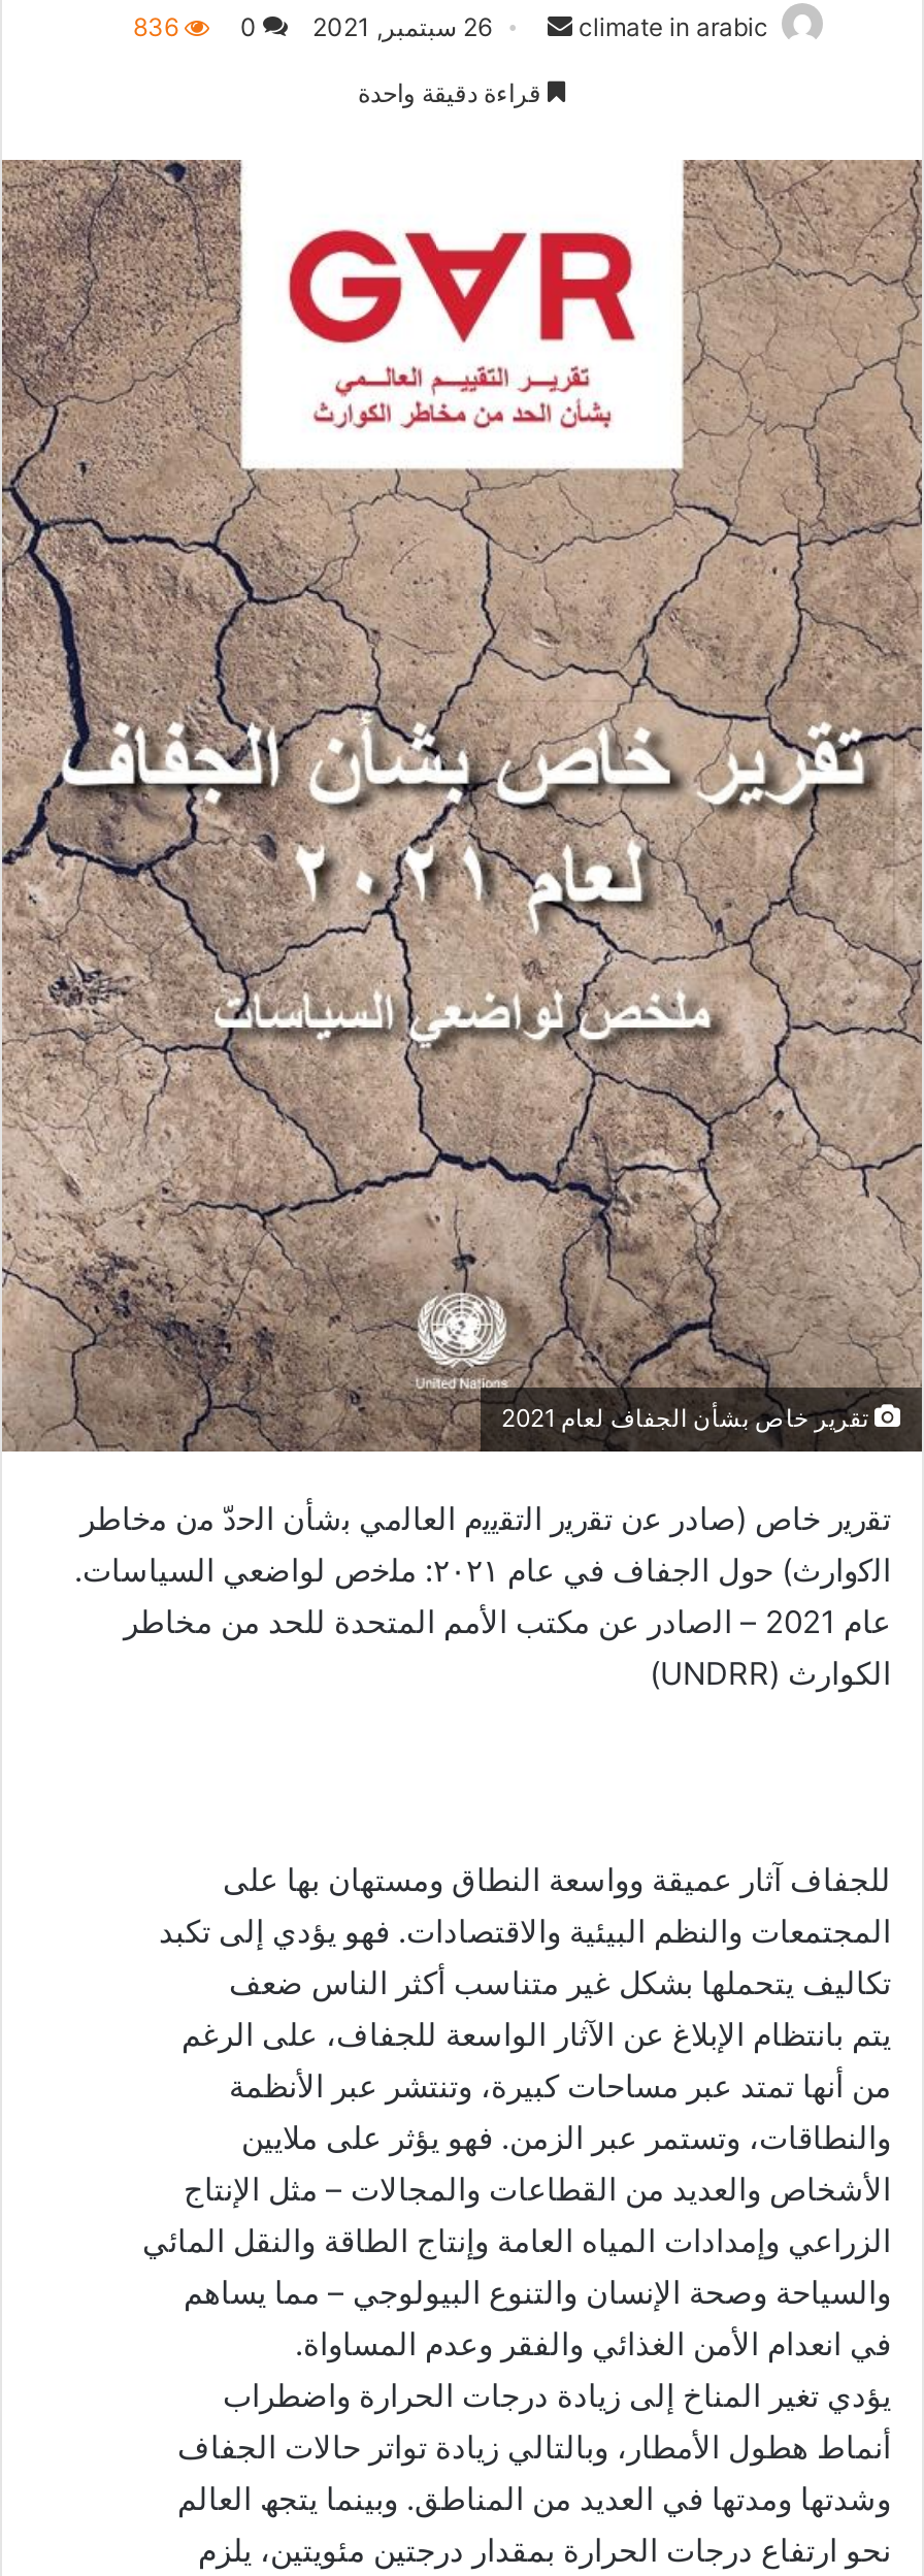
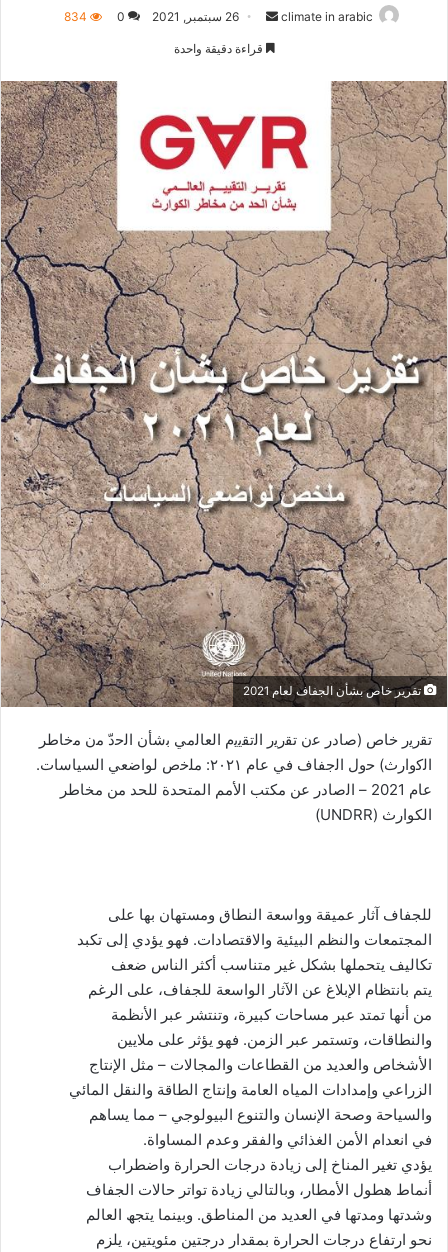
[133,11,257,42] 836 0 -> [64,9,125,24] 834 0

